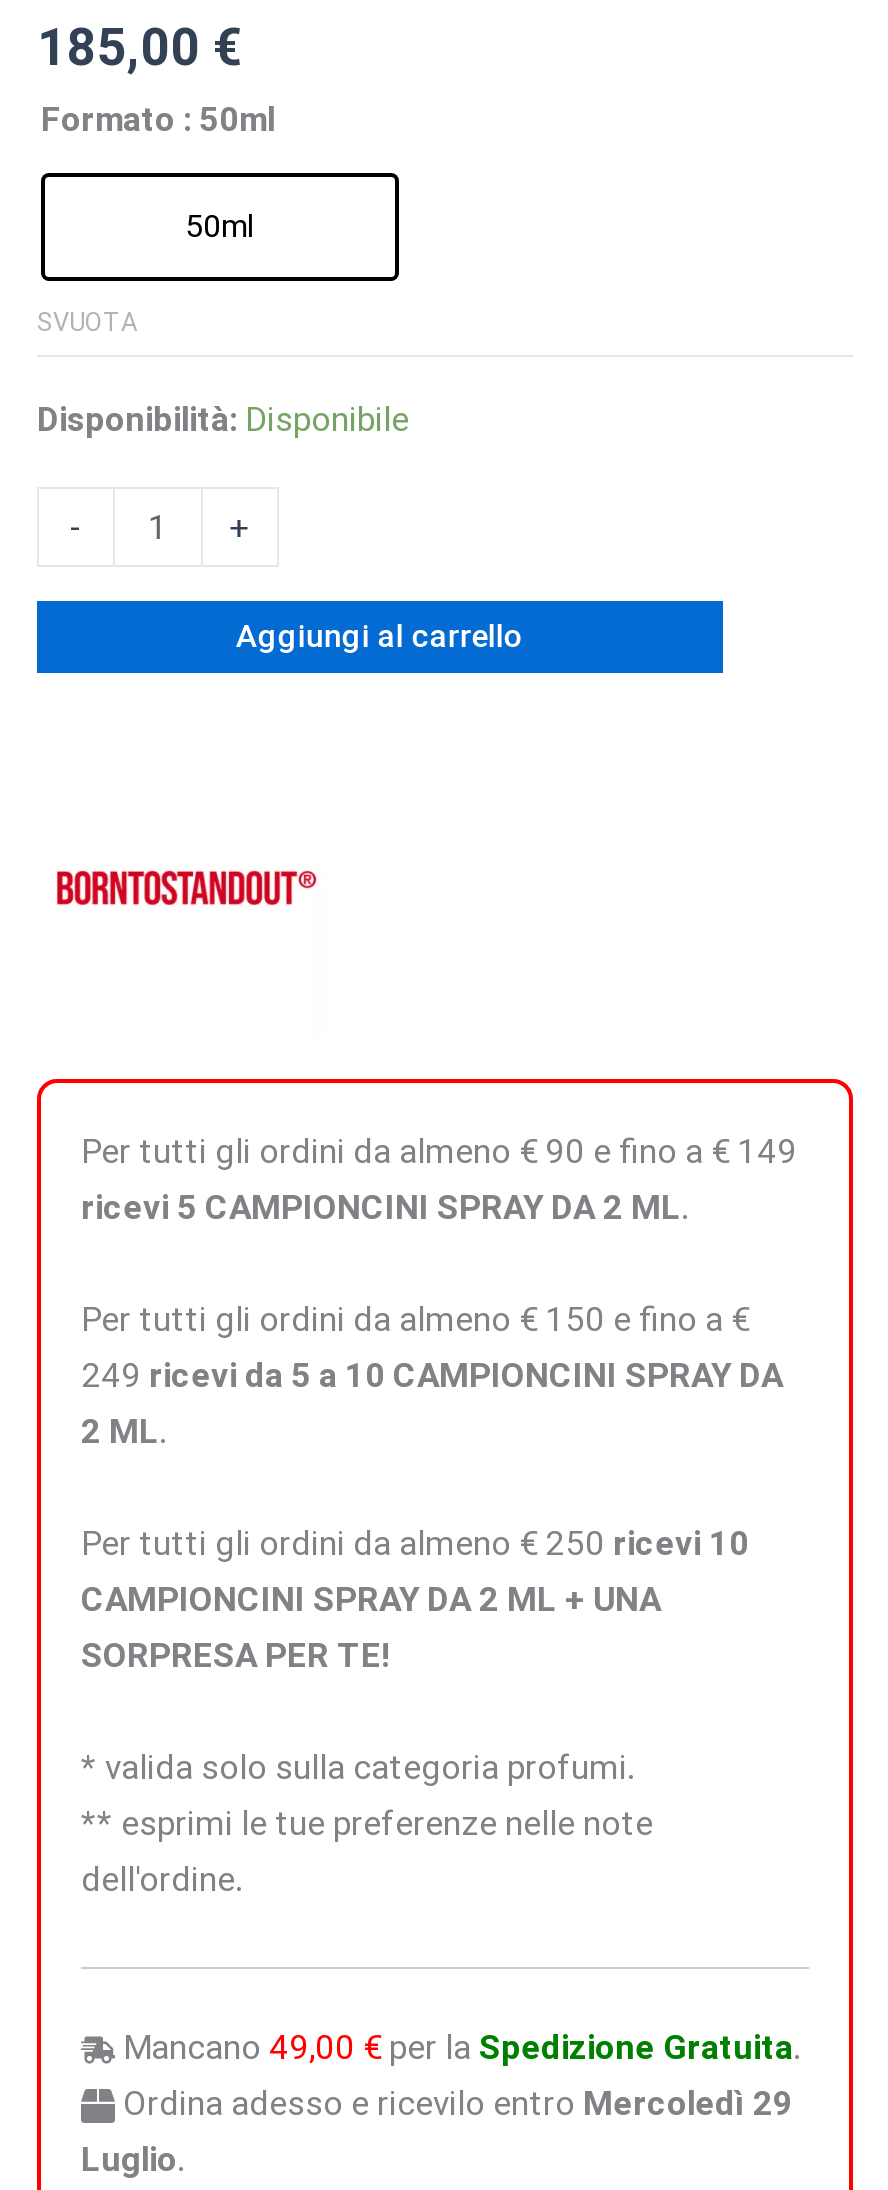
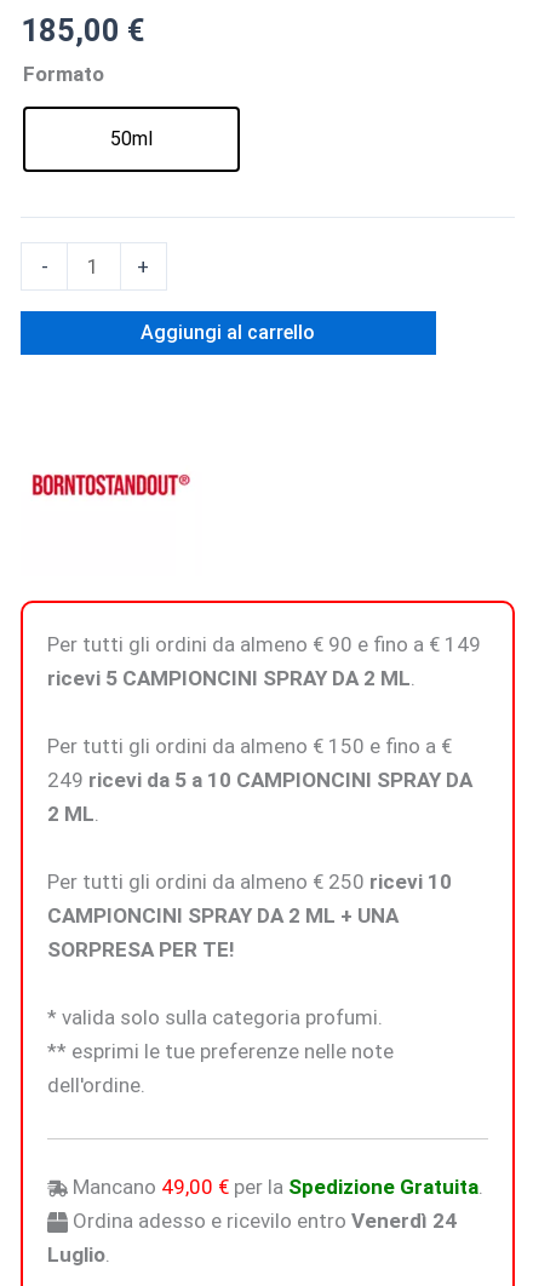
[41,98,275,138] Formato : 50ml -> [23,61,104,85] Formato
[37,307,409,438] SVUOTA | Disponibilità: Disponibile -> none
[115,2084,793,2124] Ordina adesso e ricevilo entro Mercoledì 29 -> [68,1209,457,1233] Ordina adesso e ricevilo entro Venerdì 24

